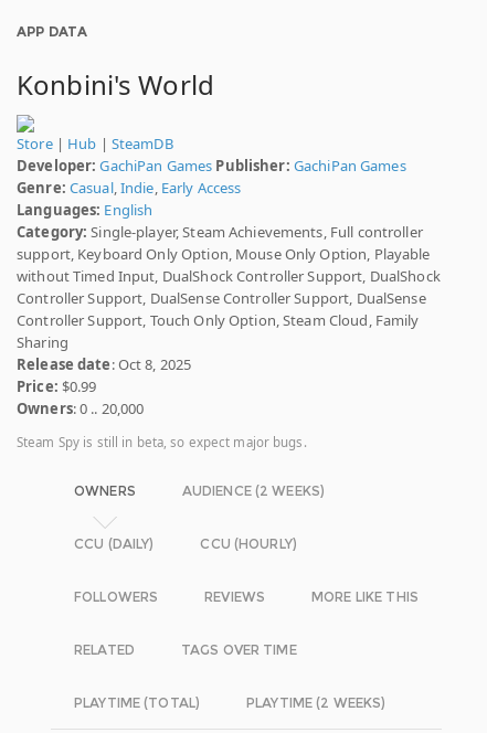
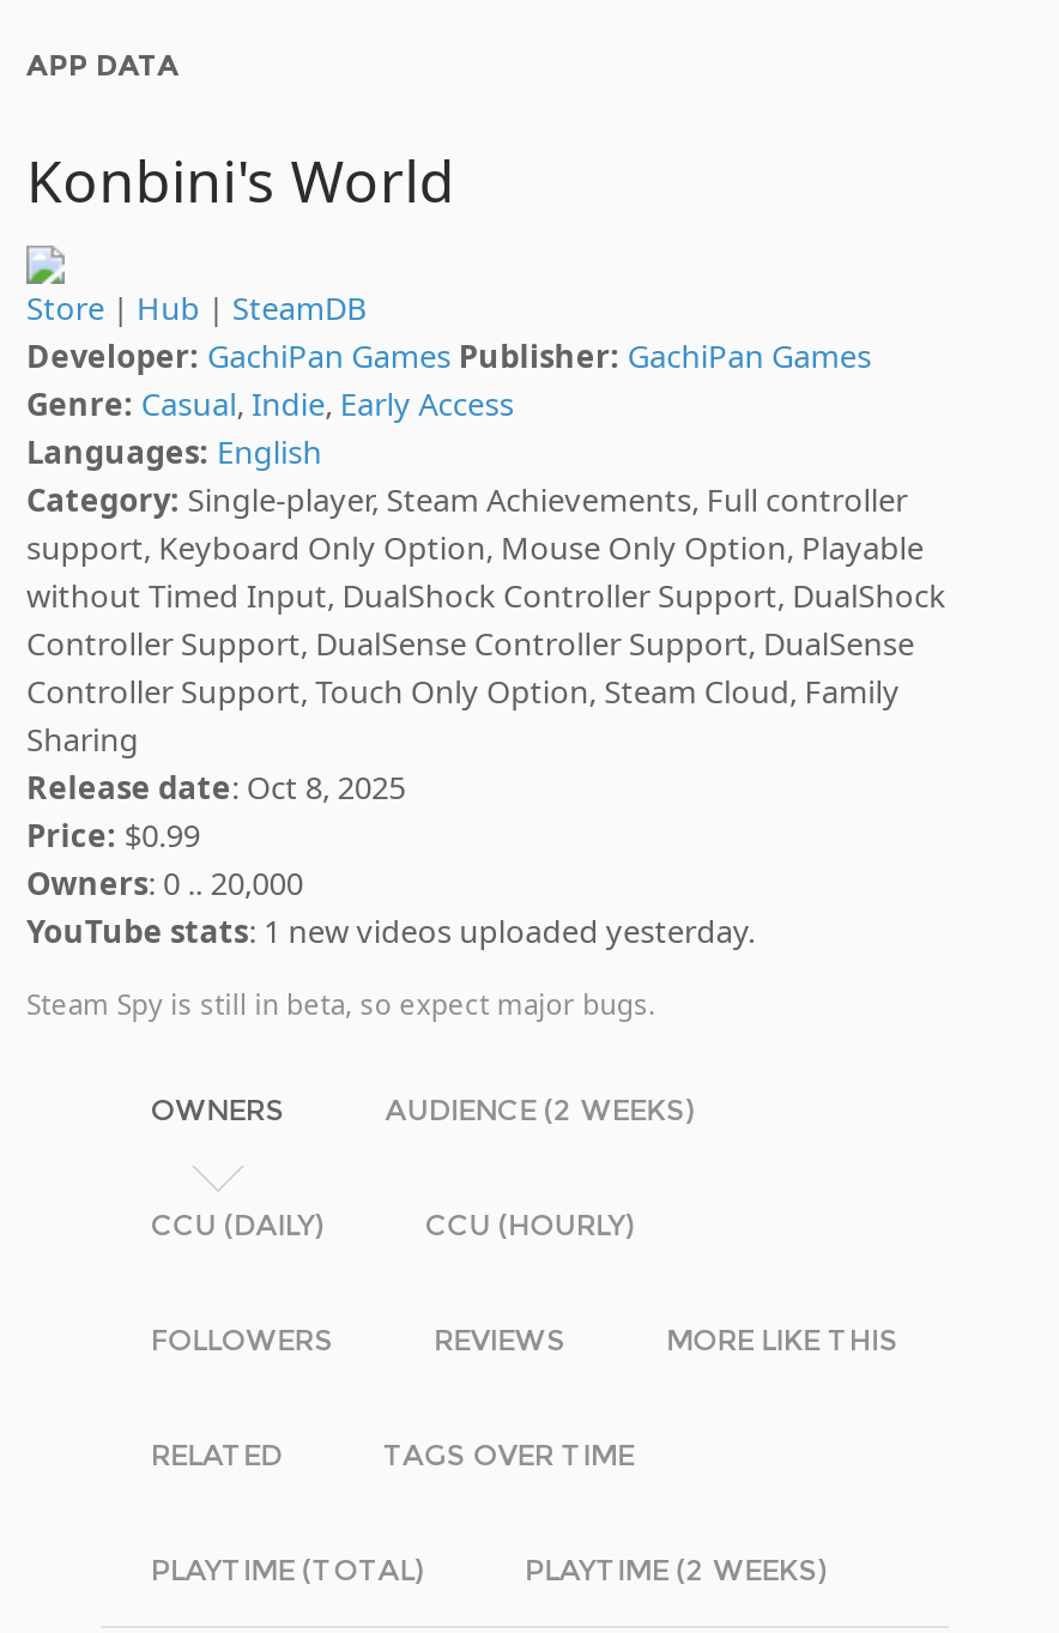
none -> [26,909,755,952] YouTube stats: 1 new videos uploaded yesterday.

